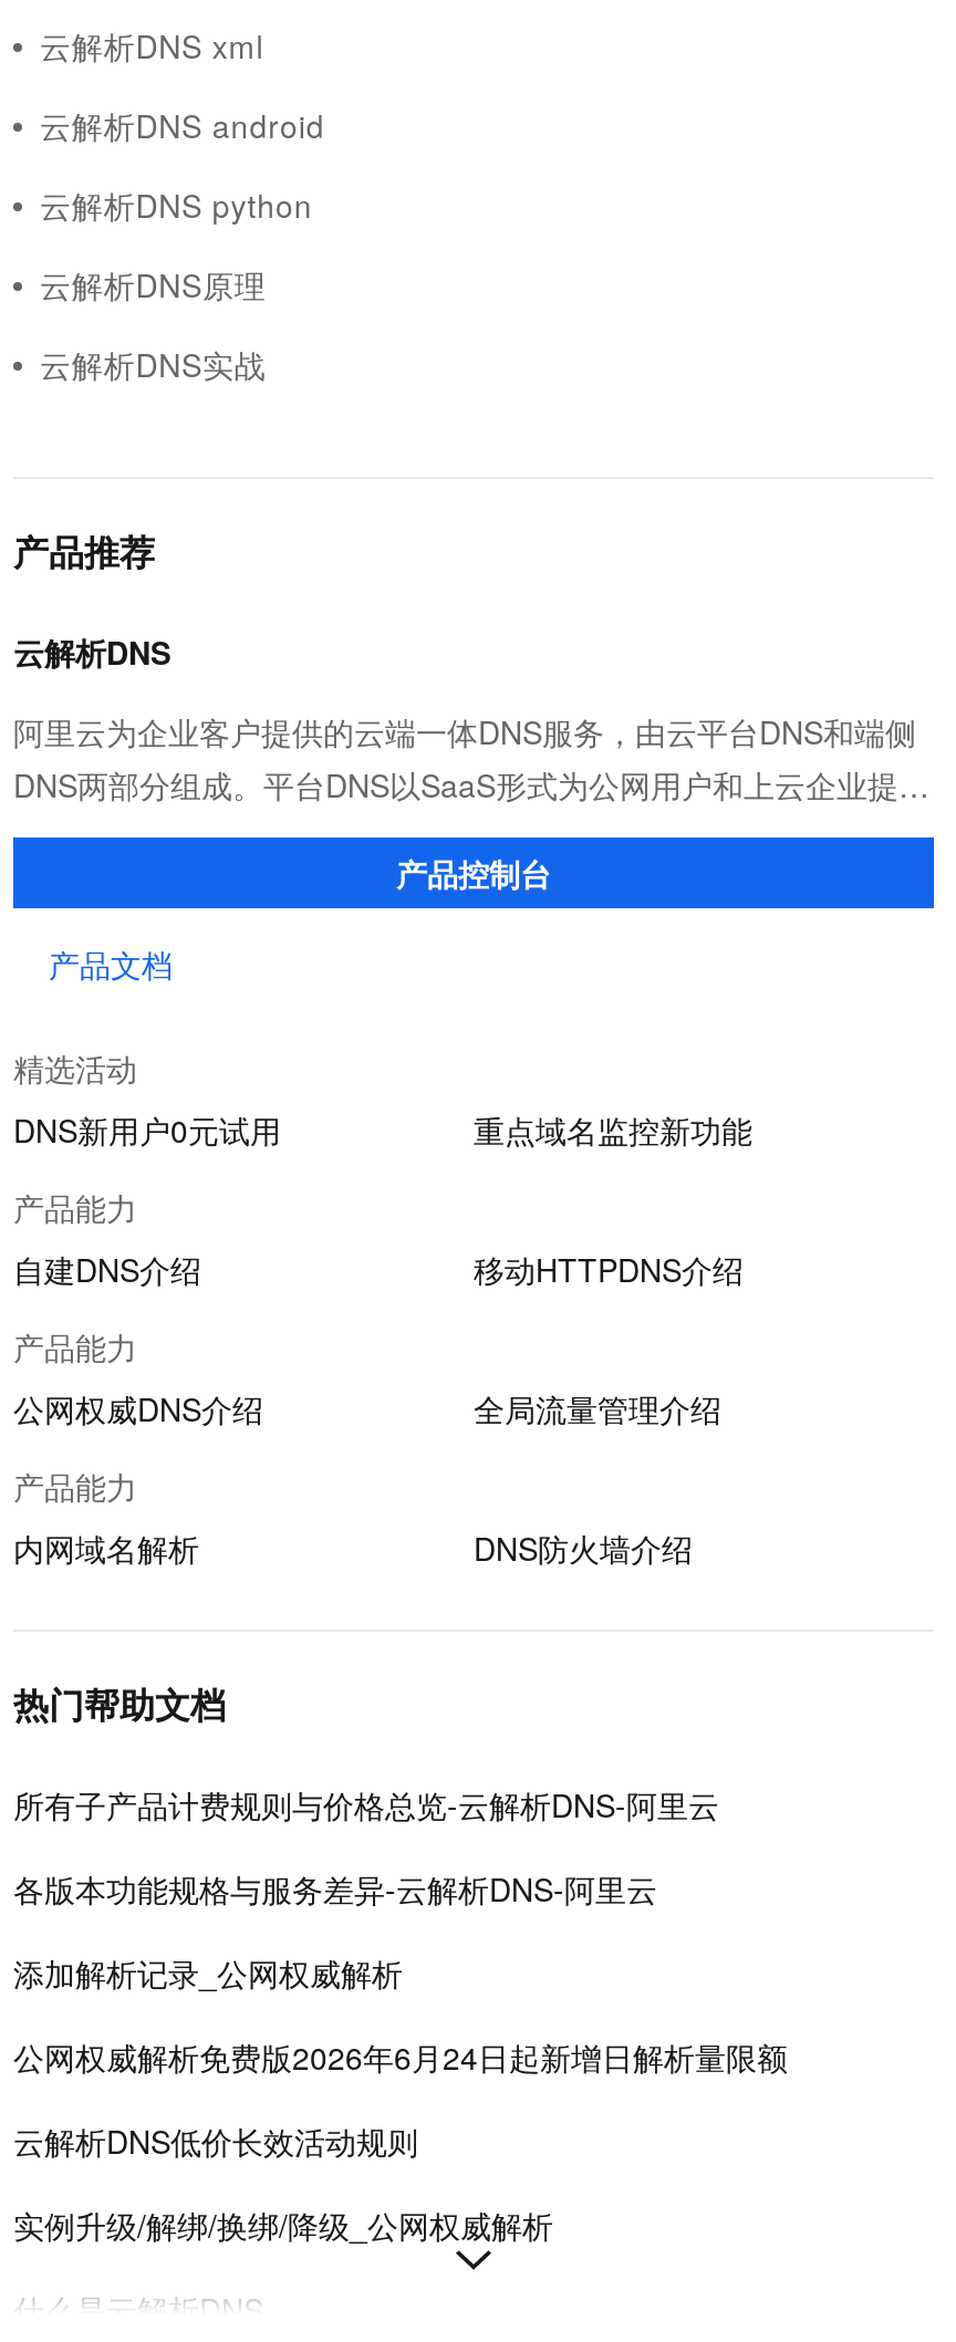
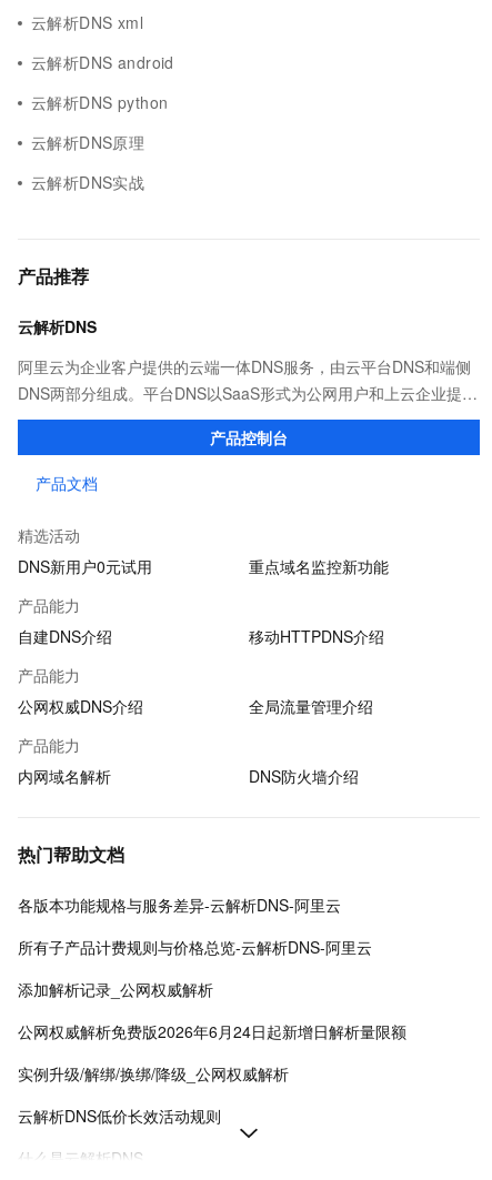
moved [13,1782,719,1826] -> [18,936,372,958]: 所有子产品计费规则与价格总览-云解析DNS-阿里云
moved [13,1866,657,1911] -> [18,894,341,916]: 各版本功能规格与服务差异-云解析DNS-阿里云
moved [13,2119,418,2163] -> [18,1105,221,1127]: 云解析DNS低价长效活动规则
moved [13,2203,553,2247] -> [18,1062,289,1085]: 实例升级/解绑/换绑/降级_公网权威解析

